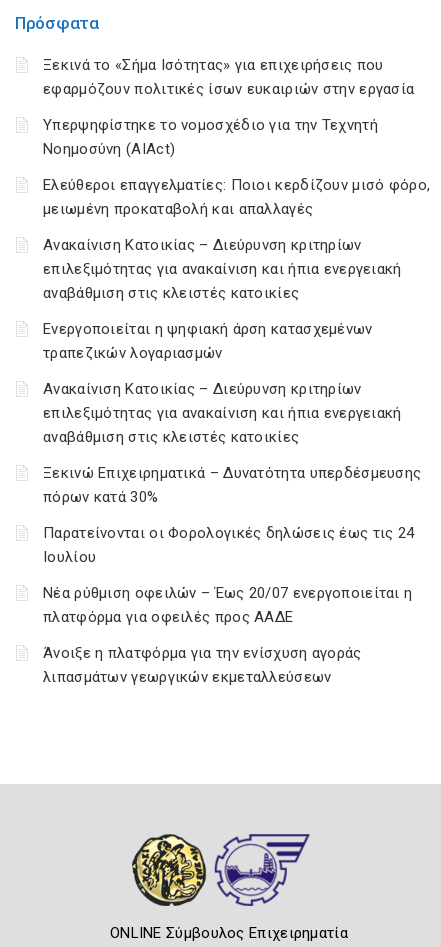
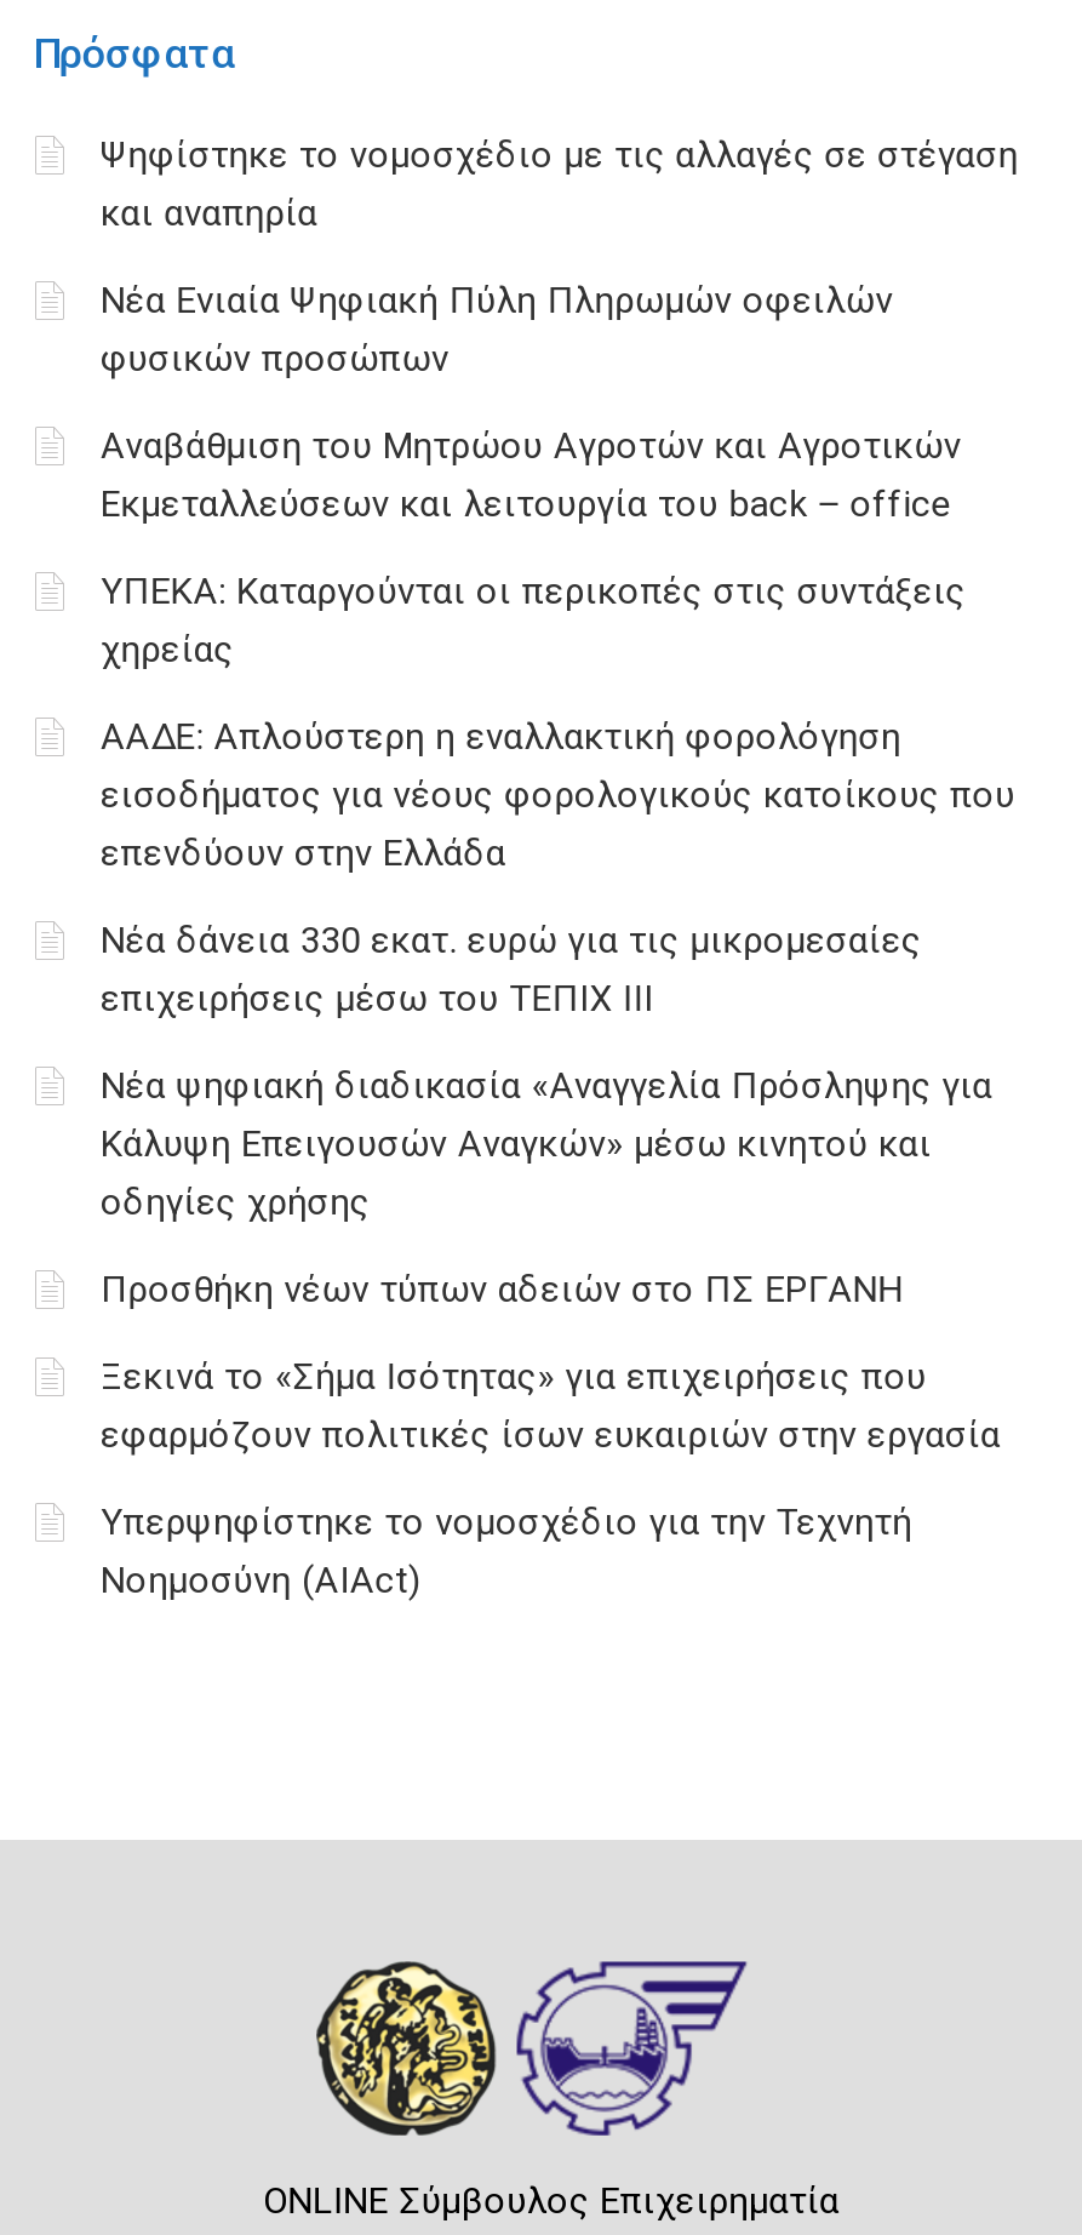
none -> [101,133,1018,1311] Ψηφίστηκε το νομοσχέδιο με τις αλλαγές σε στέγαση | και αναπηρία | Νέα Ενιαία Ψηφιακή Πύλη Πληρωμών οφειλών | φυσικών προσώπων | Αναβάθμιση του Μητρώου Αγροτών και Αγροτικών | Εκμεταλλεύσεων και λειτουργία του back – office | ΥΠΕΚΑ: Καταργούνται οι περικοπές στις συντάξεις | χηρείας | ΑΑΔΕ: Απλούστερη η εναλλακτική φορολόγηση | εισοδήματος για νέους φορολογικούς κατοίκους που | επενδύουν στην Ελλάδα | Νέα δάνεια 330 εκατ. ευρώ για τις μικρομεσαίες | επιχειρήσεις μέσω του ΤΕΠΙΧ ΙΙΙ | Νέα ψηφιακή διαδικασία «Αναγγελία Πρόσληψης για | Κάλυψη Επειγουσών Αναγκών» μέσω κινητού και | οδηγίες χρήσης | Προσθήκη νέων τύπων αδειών στο ΠΣ ΕΡΓΑΝΗ
moved [43,56,414,158] -> [101,1355,1001,1602]: Ξεκινά το «Σήμα Ισότητας» για επιχειρήσεις που | εφαρμόζουν πολιτικές ίσων ευκαιριών στην εργασία | Υπερψηφίστηκε το νομοσχέδιο για την Τεχνητή | Νοημοσύνη (AIAct)
[43,176,430,686] Ελεύθεροι επαγγελματίες: Ποιοι κερδίζουν μισό φόρο, | μειωμένη προκαταβολή και απαλλαγές | Ανακαίνιση Κατοικίας – Διεύρυνση κριτηρίων | επιλεξιμότητας για ανακαίνιση και ήπια ενεργειακή | αναβάθμιση στις κλειστές κατοικίες | Ενεργοποιείται η ψηφιακή άρση κατασχεμένων | τραπεζικών λογαριασμών | Ανακαίνιση Κατοικίας – Διεύρυνση κριτηρίων | επιλεξιμότητας για ανακαίνιση και ήπια ενεργειακή | αναβάθμιση στις κλειστές κατοικίες | Ξεκινώ Επιχειρηματικά – Δυνατότητα υπερδέσμευσης | πόρων κατά 30% | Παρατείνονται οι Φορολογικές δηλώσεις έως τις 24 | Ιουλίου | Νέα ρύθμιση οφειλών – Έως 20/07 ενεργοποιείται η | πλατφόρμα για οφειλές προς ΑΑΔΕ | Άνοιξε η πλατφόρμα για την ενίσχυση αγοράς | λιπασμάτων γεωργικών εκμεταλλεύσεων -> none

